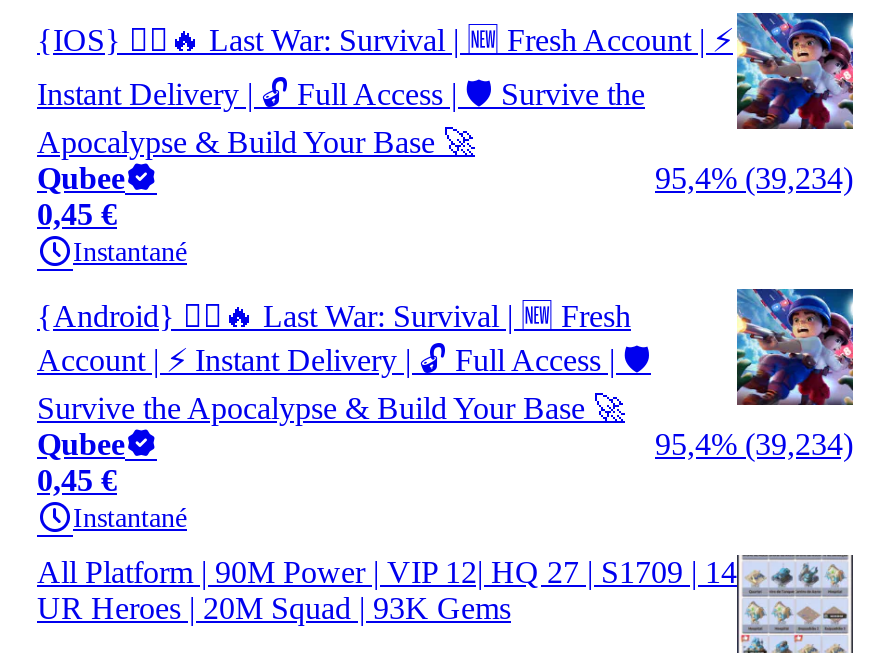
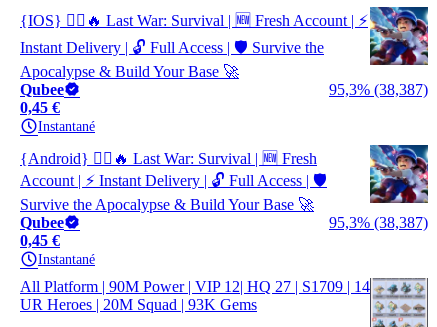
[655,161,853,195] 95,4% (39,234) -> [329,81,428,98] 95,3% (38,387)
[655,427,853,461] 95,4% (39,234) -> [329,214,428,231] 95,3% (38,387)

